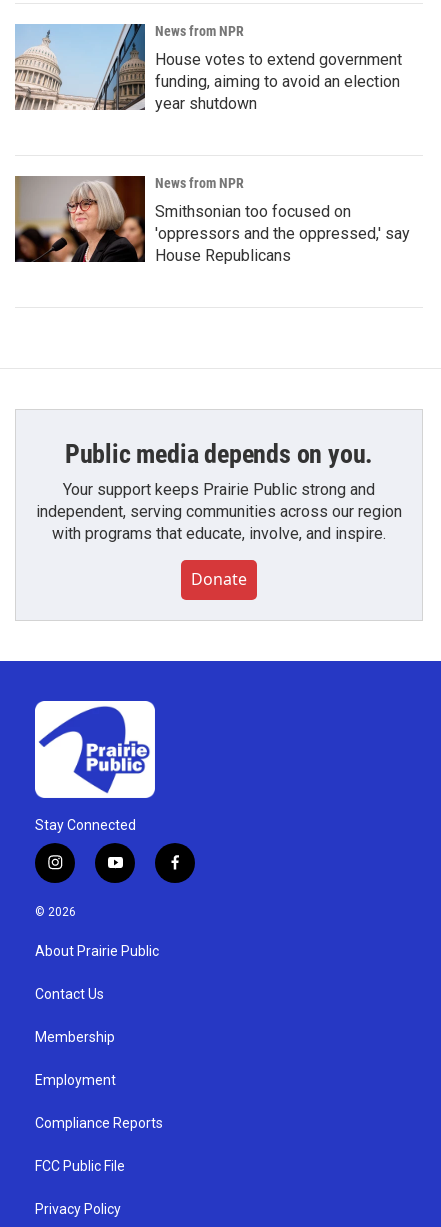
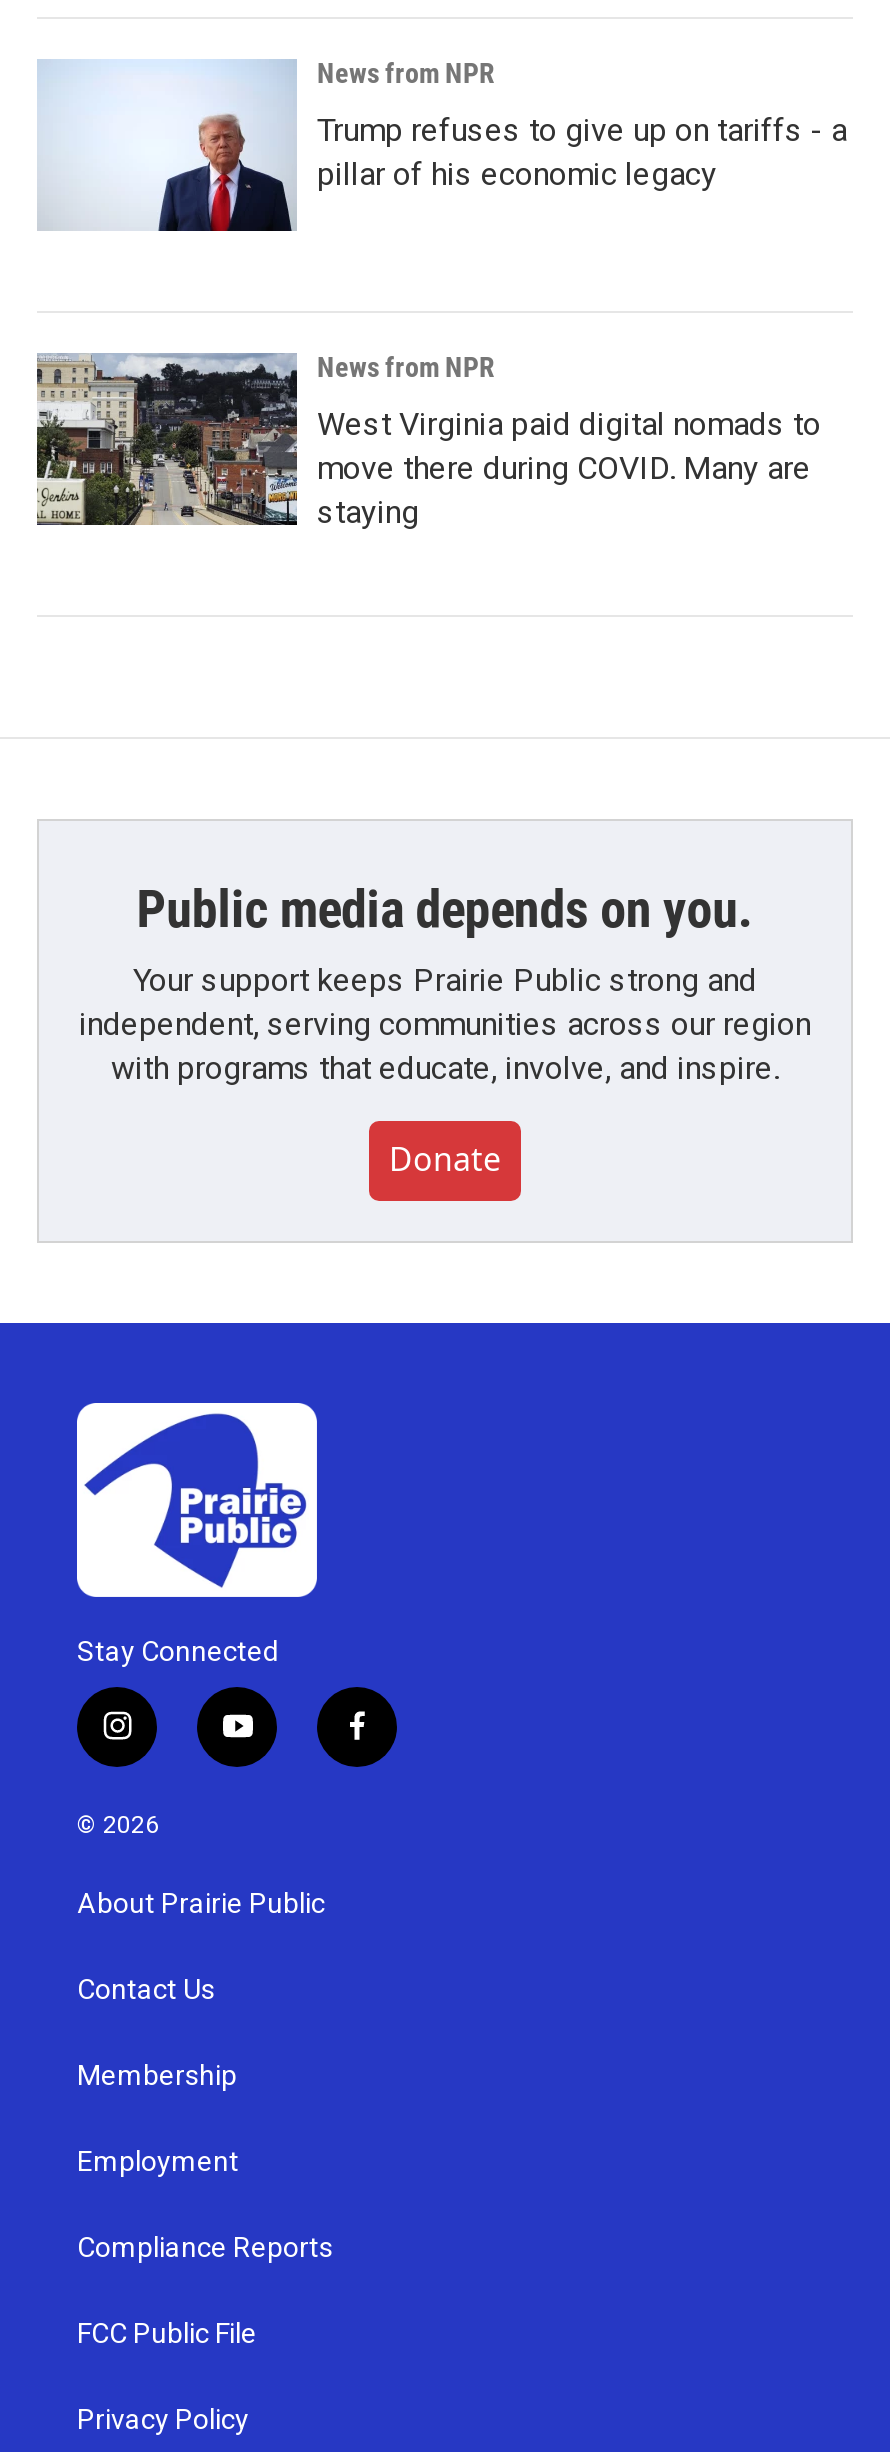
[14,23,402,113] [image] | House votes to extend government | funding, aiming to avoid an election | year shutdown -> [39,59,847,233] [image] | Trump refuses to give up on tariffs - a | pillar of his economic legacy
[14,176,410,265] [image] | Smithsonian too focused on | 'oppressors and the oppressed,' say | House Republicans -> [35,353,821,531] [image] | West Virginia paid digital nomads to | move there during COVID. Many are | staying

